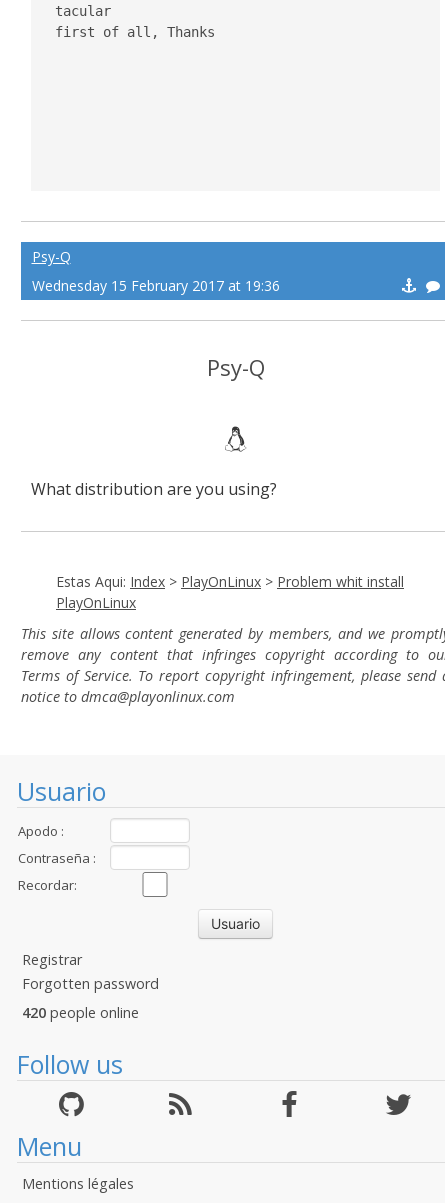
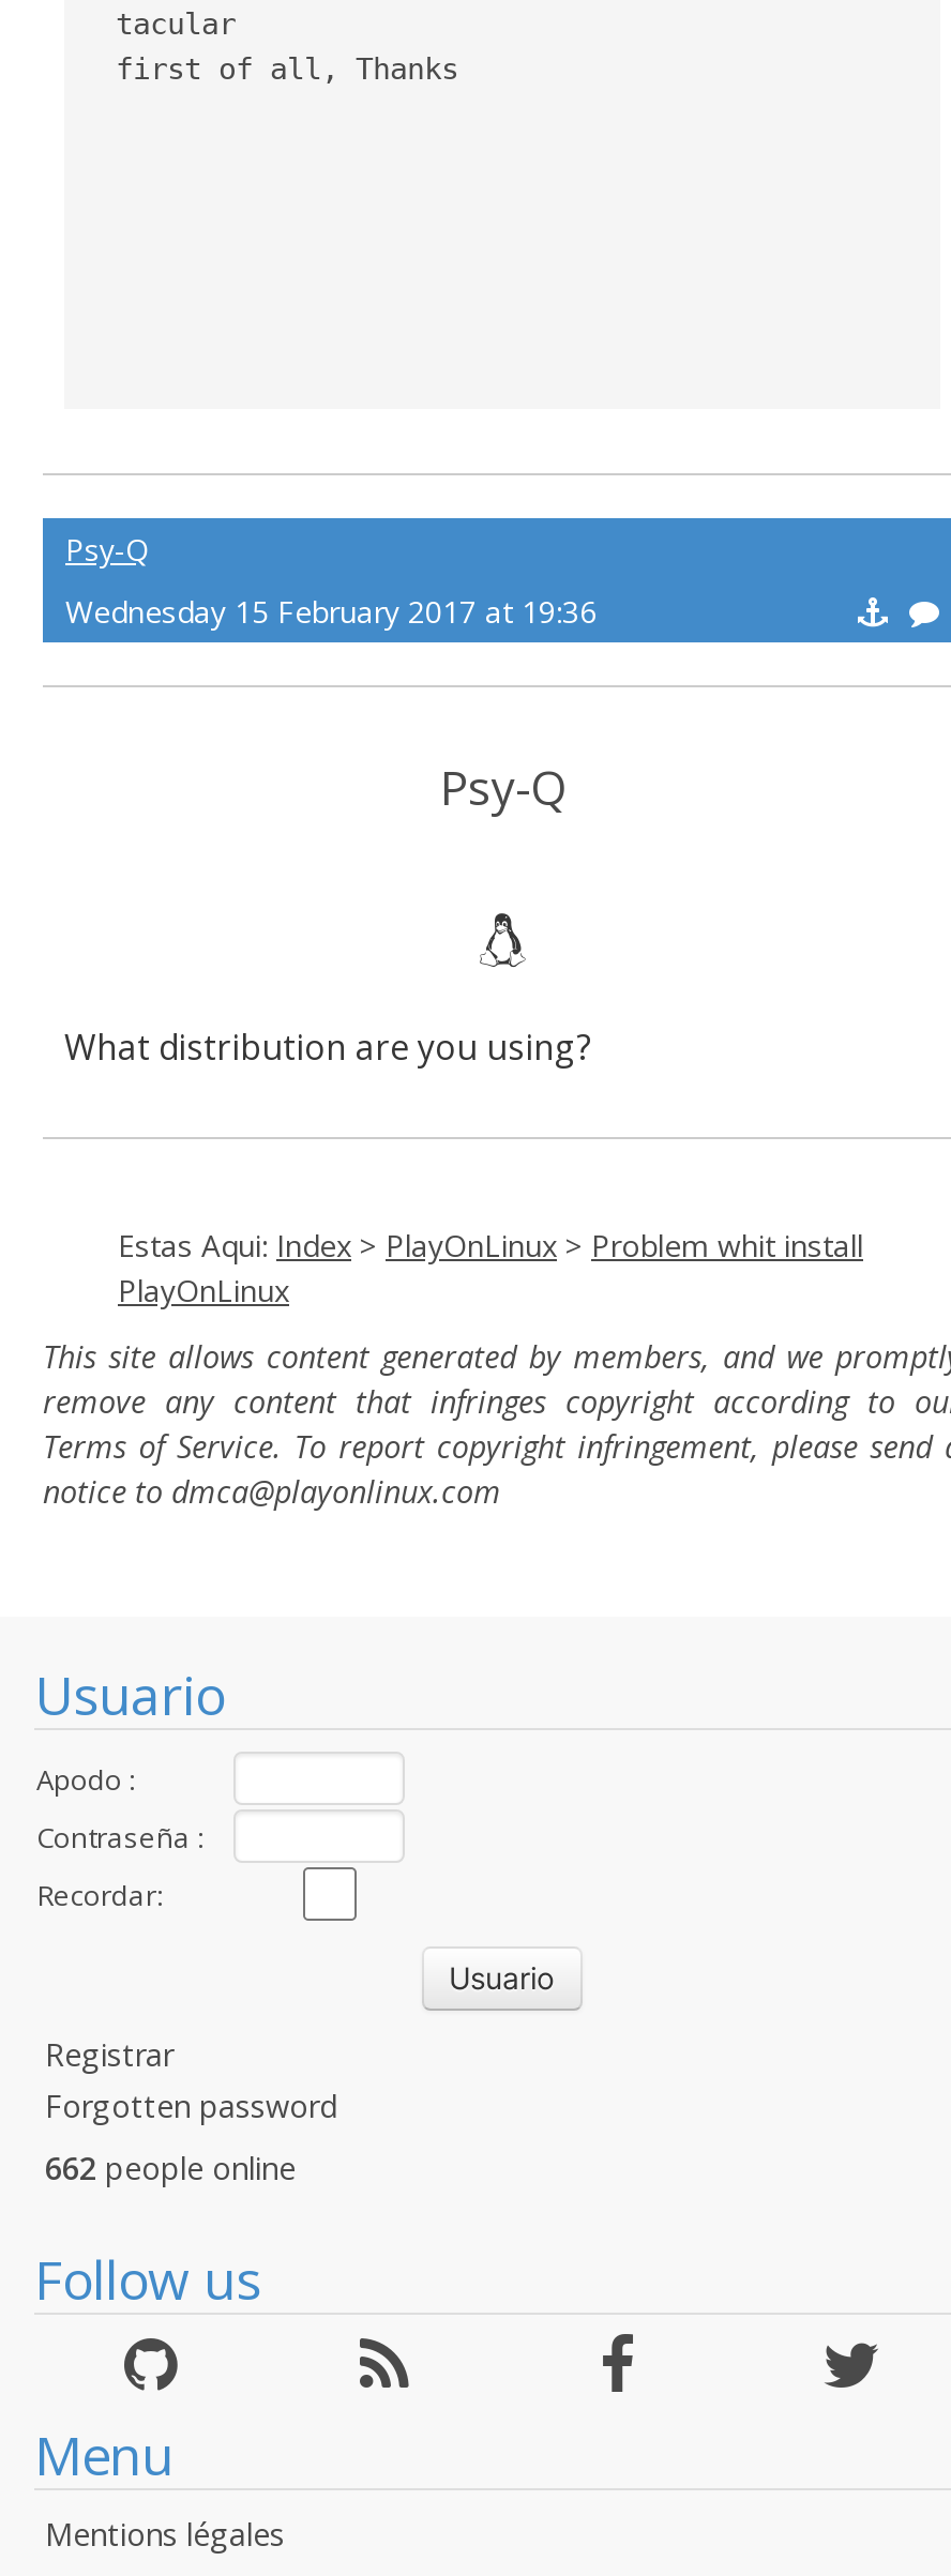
[22,1003,139,1022] 420 people online -> [45,2148,296,2188] 662 people online

